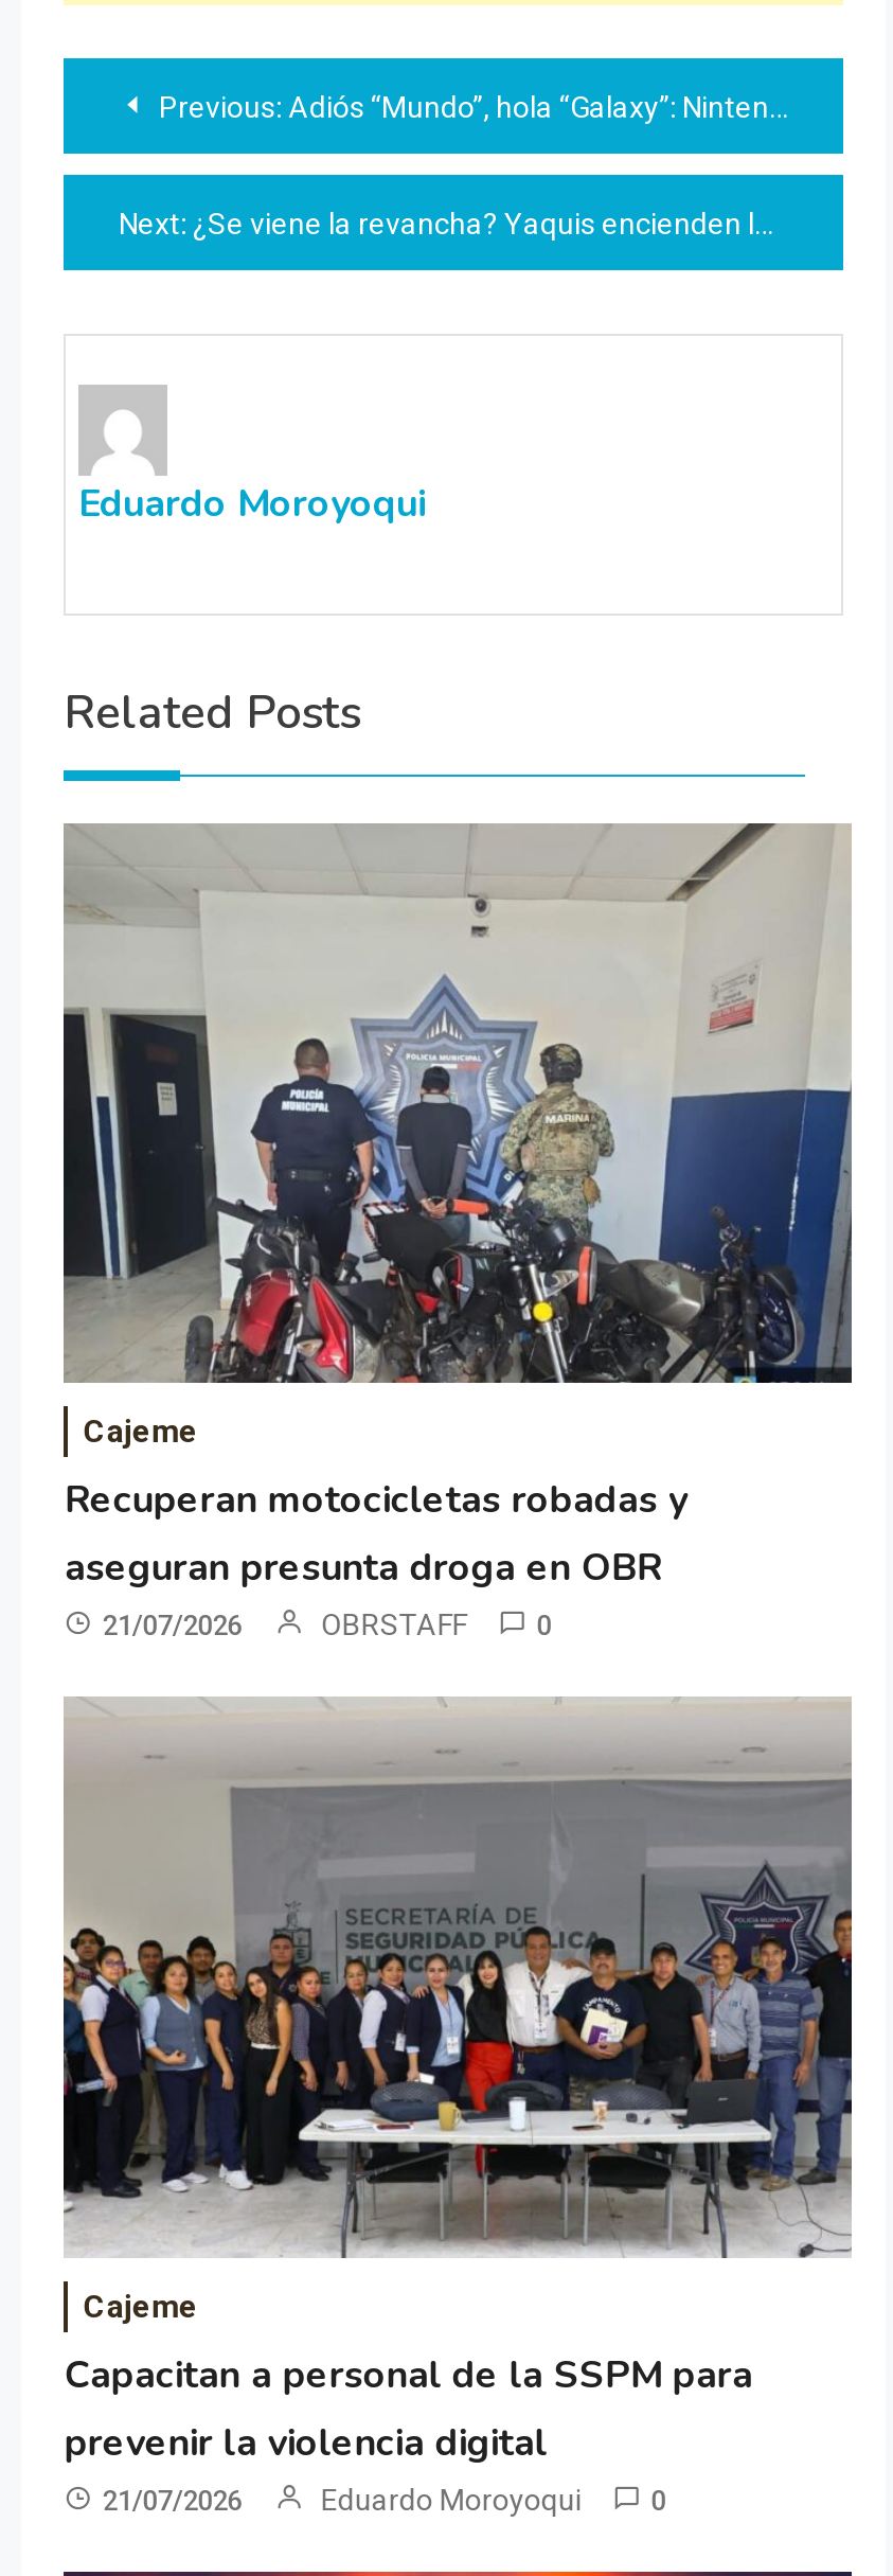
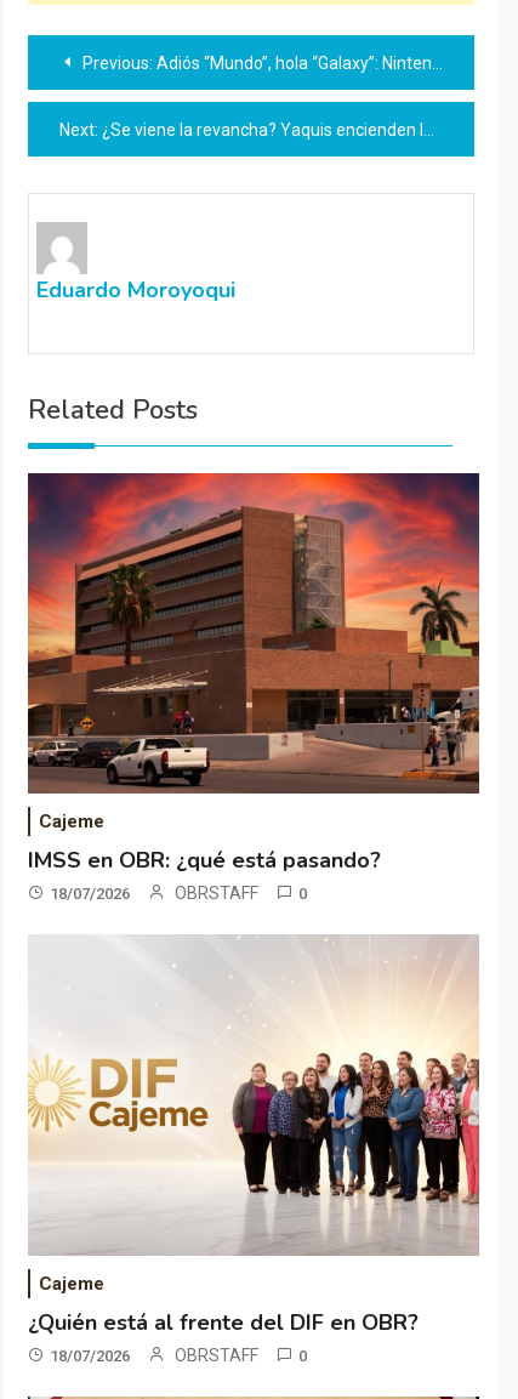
[61,823,854,1385] [image] -> [27,472,480,794] [image]
[64,1474,687,1642] Recuperan motocicletas robadas y | aseguran presunta droga en OBR | 21/07/2026 -> [28,846,381,903] IMSS en OBR: ¿qué está pasando? | 18/07/2026
[61,1696,854,2258] [image] -> [28,935,480,1256] [image]
[64,2349,753,2516] Capacitan a personal de la SSPM para | prevenir la violencia digital | 21/07/2026 | Eduardo Moroyoqui -> [28,1308,419,1365] ¿Quién está al frente del DIF en OBR? | 18/07/2026 | OBRSTAFF

